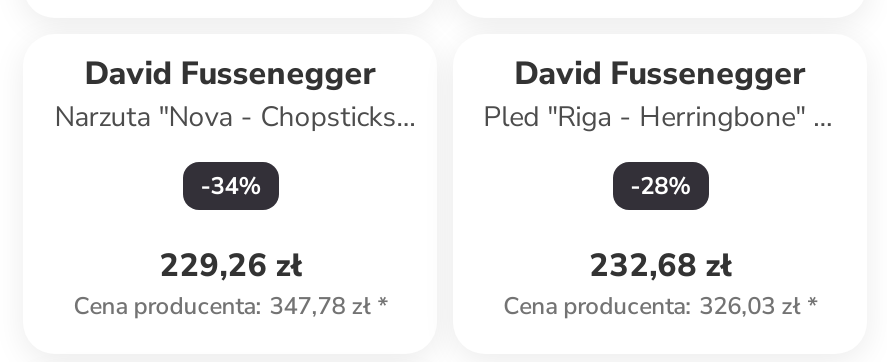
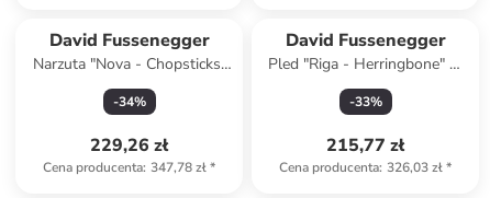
[630,170,690,202] -28% -> [349,93,382,110] -33%
[589,244,731,288] 232,68 zł -> [326,133,404,158] 215,77 zł

